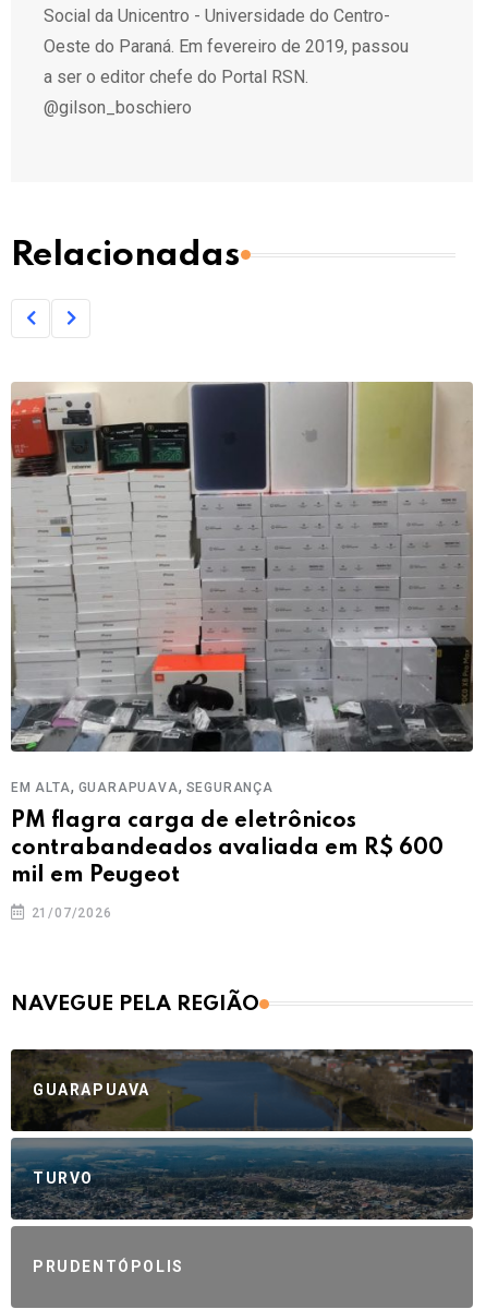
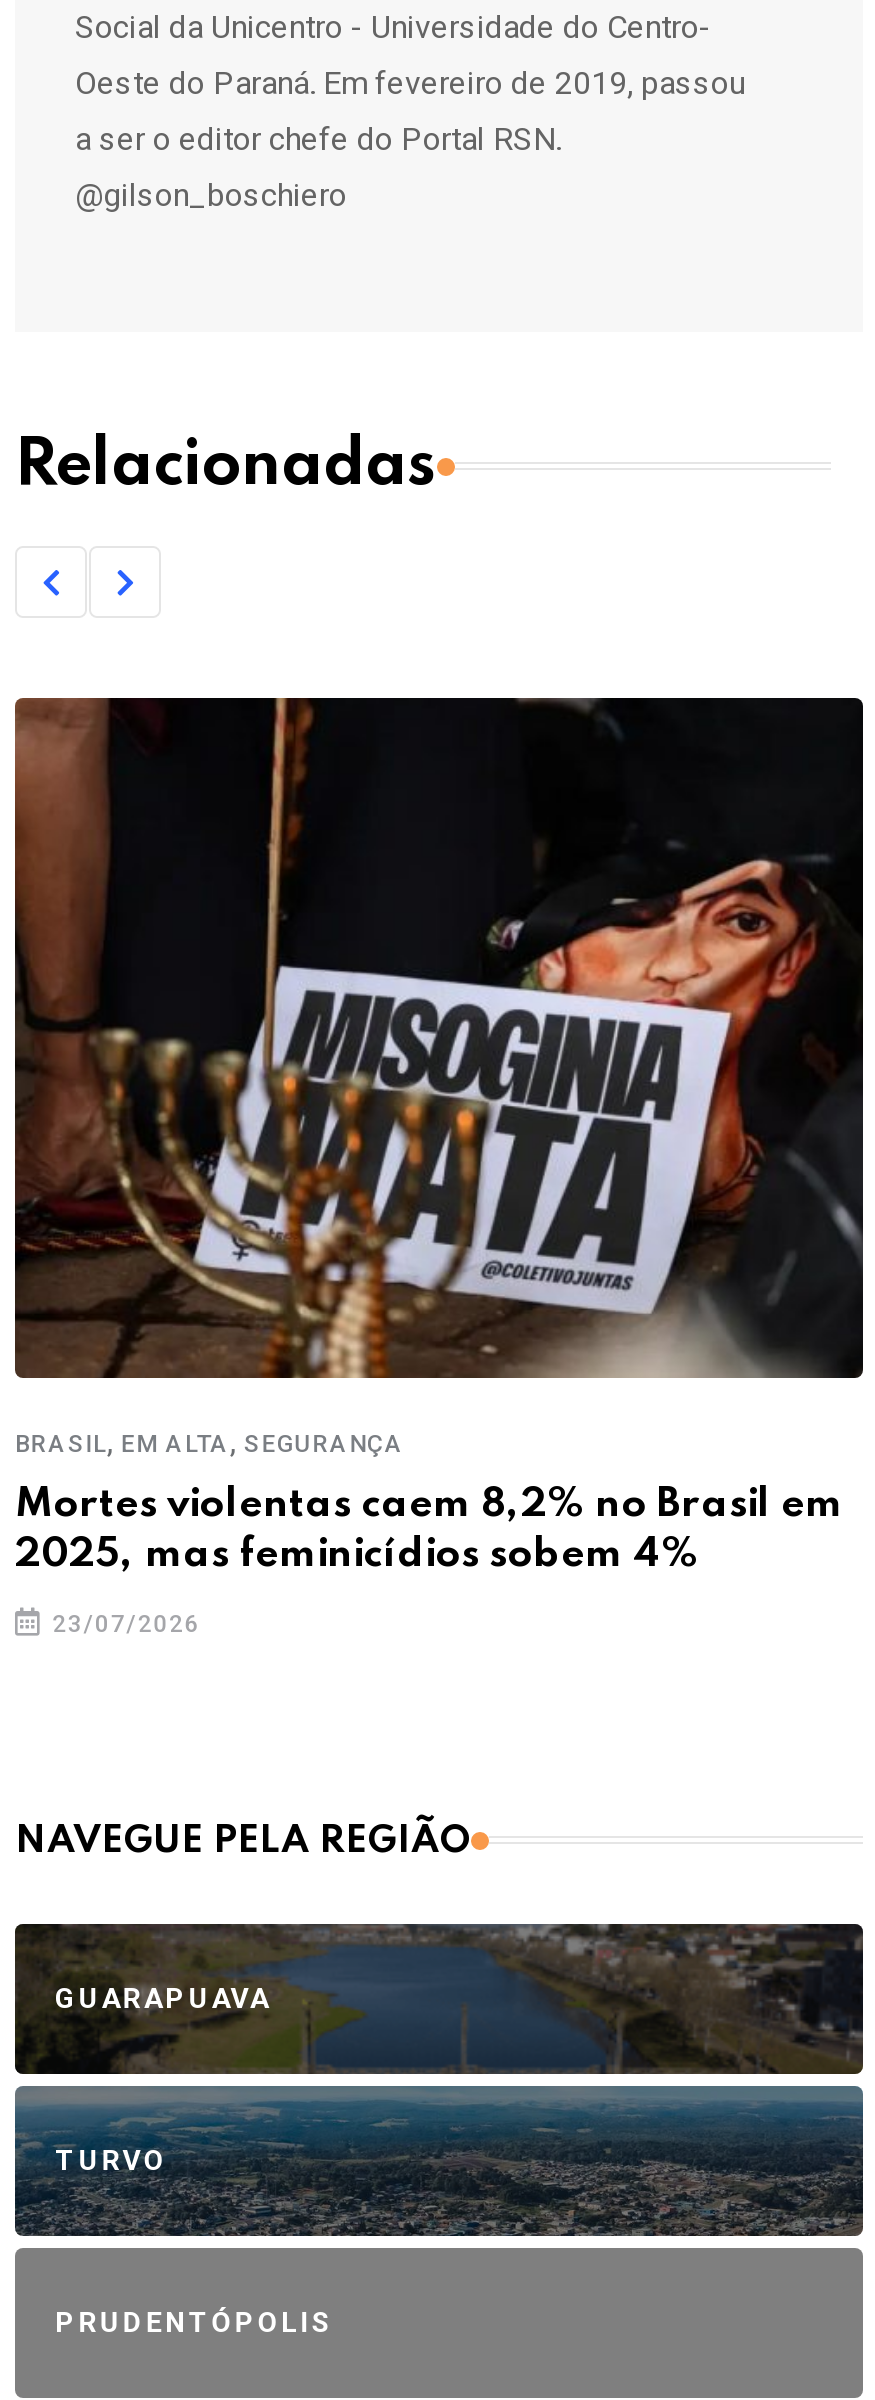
[10,381,474,796] [image] | EM ALTA, GUARAPUAVA, SEGURANÇA -> [13,696,865,1460] [image] | BRASIL, EM ALTA, SEGURANÇA
[11,810,444,887] PM flagra carga de eletrônicos | contrabandeados avaliada em R$ 600 | mil em Peugeot -> [15,1486,843,1576] Mortes violentas caem 8,2% no Brasil em | 2025, mas feminicídios sobem 4%
[27,905,112,920] 21/07/2026 -> [45,1610,200,1638] 23/07/2026

